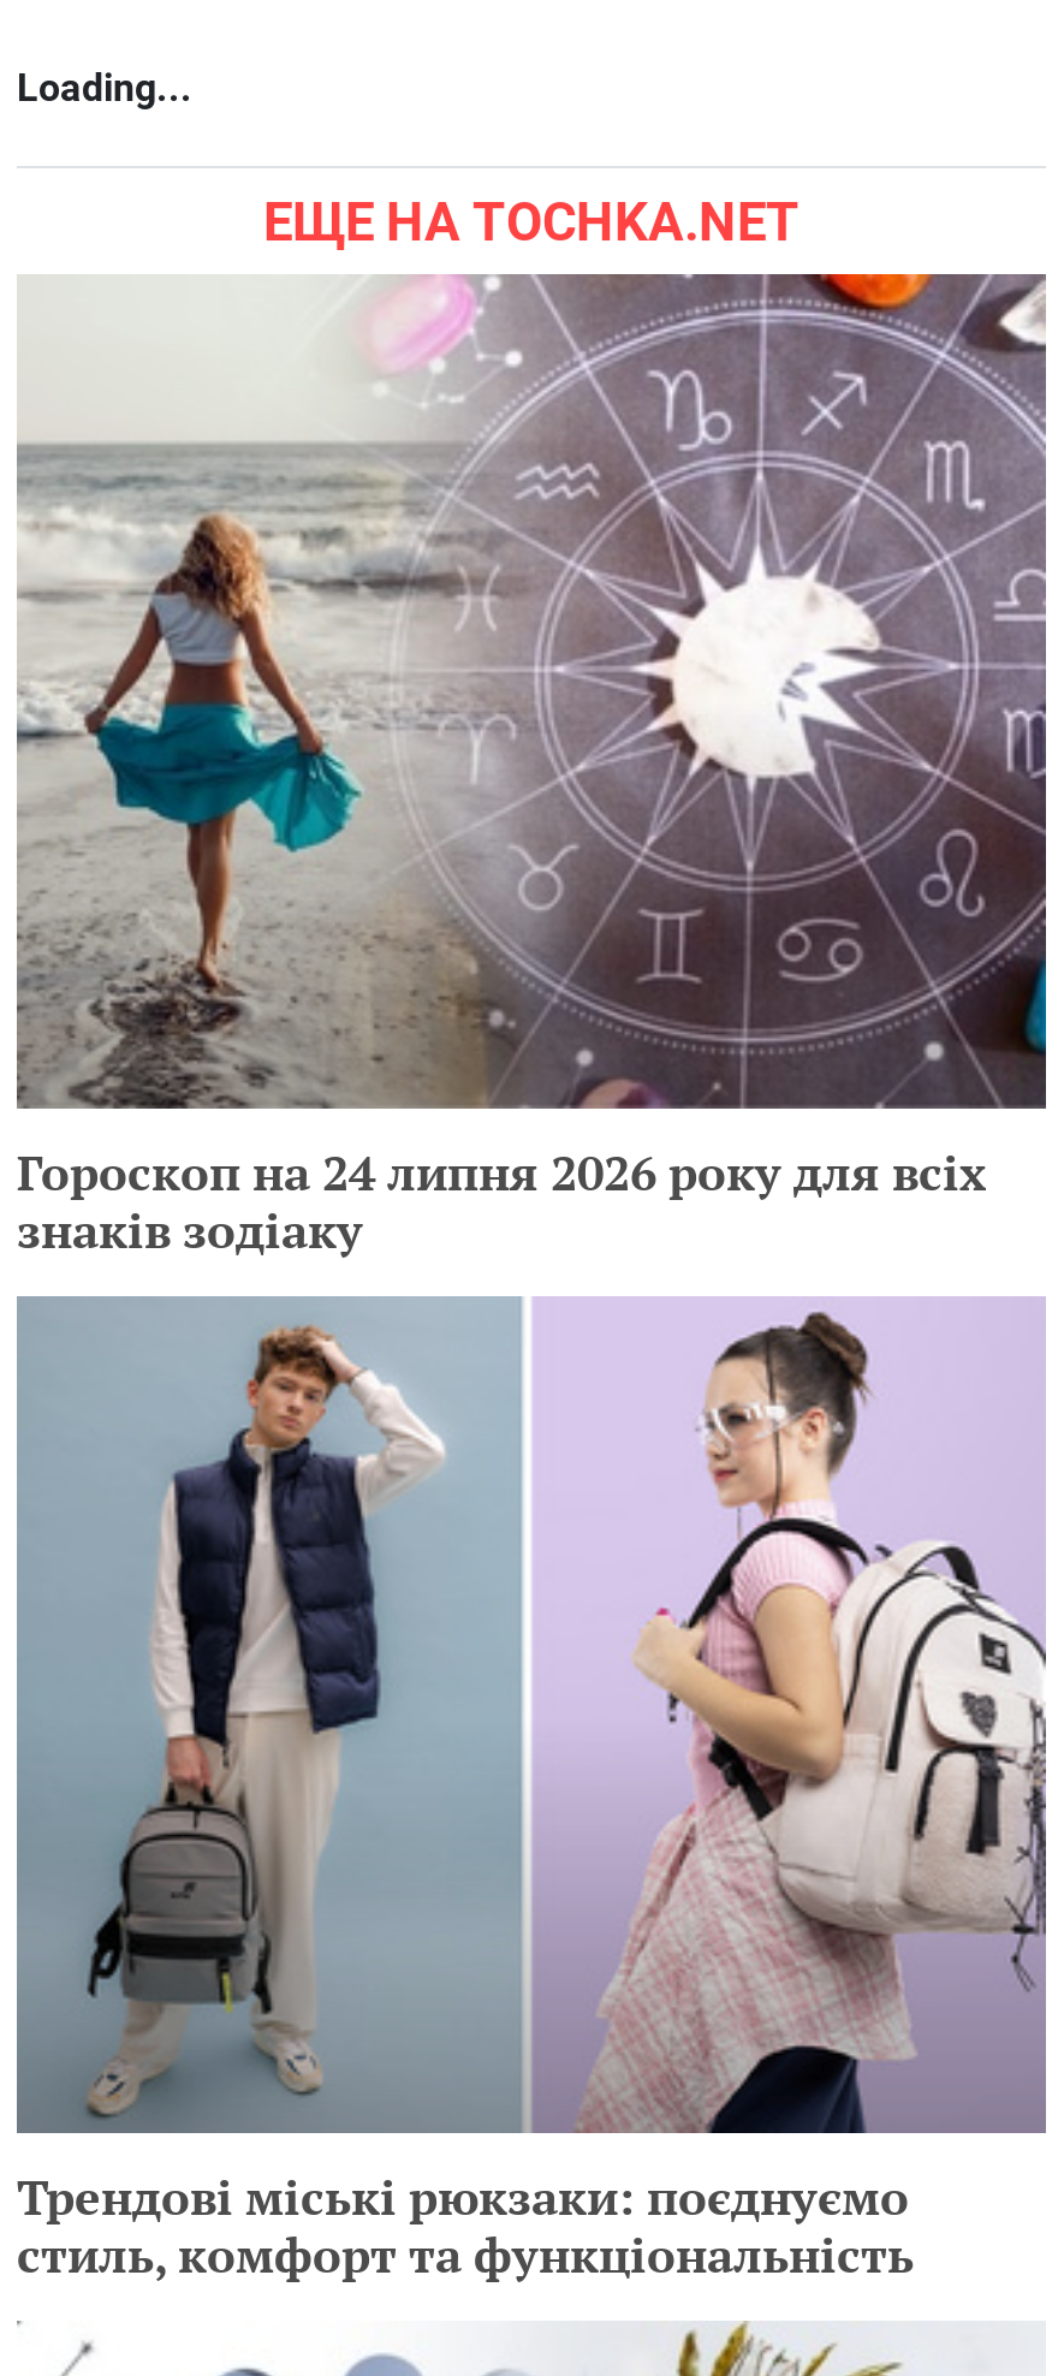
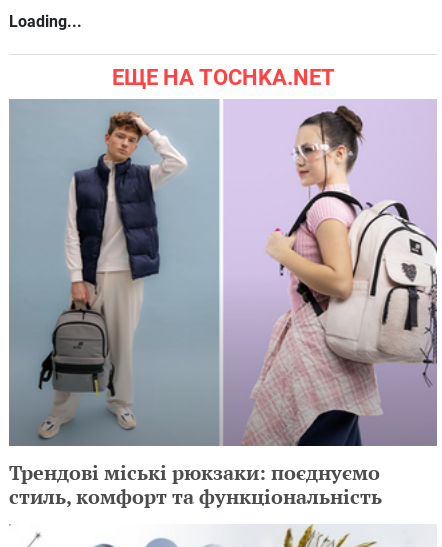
[17,272,1048,1264] [image] | Гороскоп на 24 липня 2026 року для всіх | знаків зодіаку -> none

